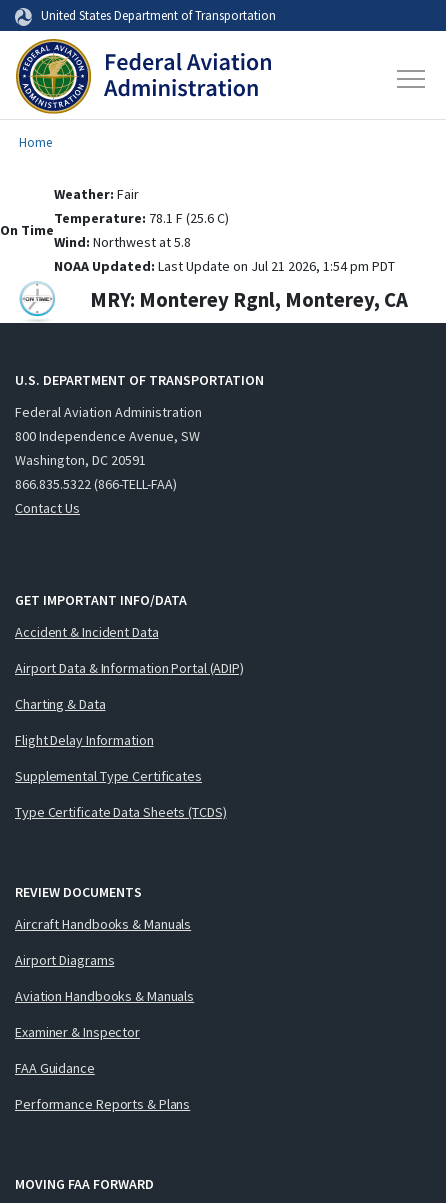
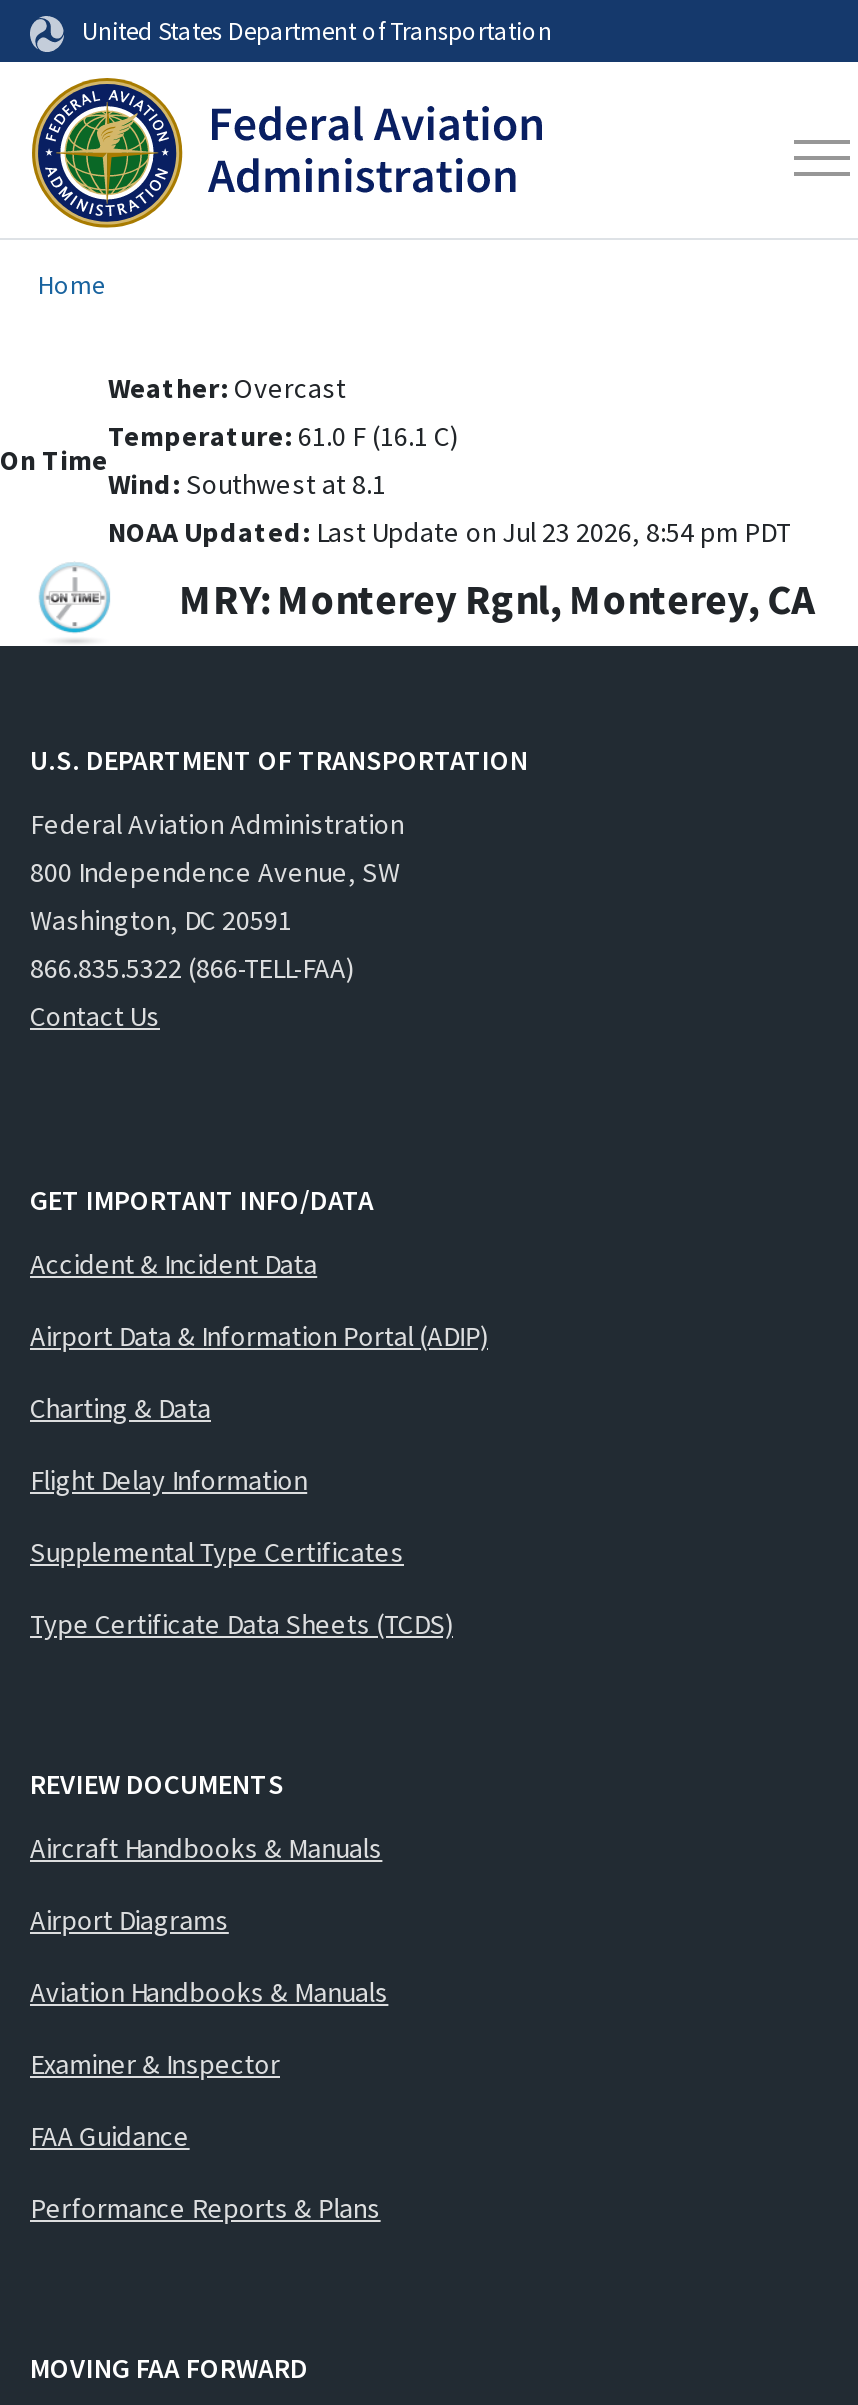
[54,185,139,203] Weather: Fair -> [108,370,346,406] Weather: Overcast
[54,209,229,227] Temperature: 78.1 F (25.6 C) -> [108,418,458,454] Temperature: 61.0 F (16.1 C)
[54,233,191,251] Wind: Northwest at 5.8 -> [108,466,386,502] Wind: Southwest at 8.1
[54,257,395,275] NOAA Updated: Last Update on Jul 21 2026, 1:54 pm PDT -> [108,514,790,550] NOAA Updated: Last Update on Jul 23 2026, 8:54 pm PDT

